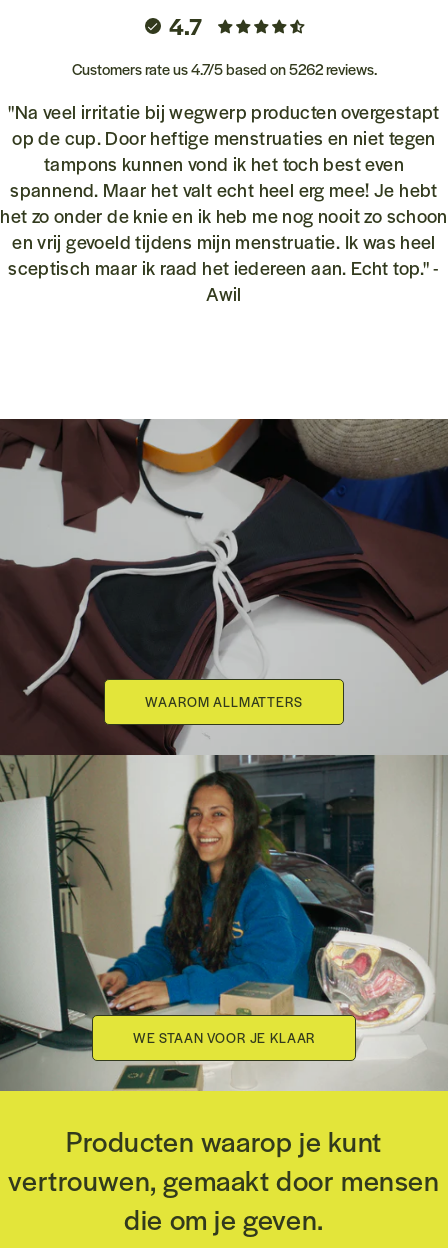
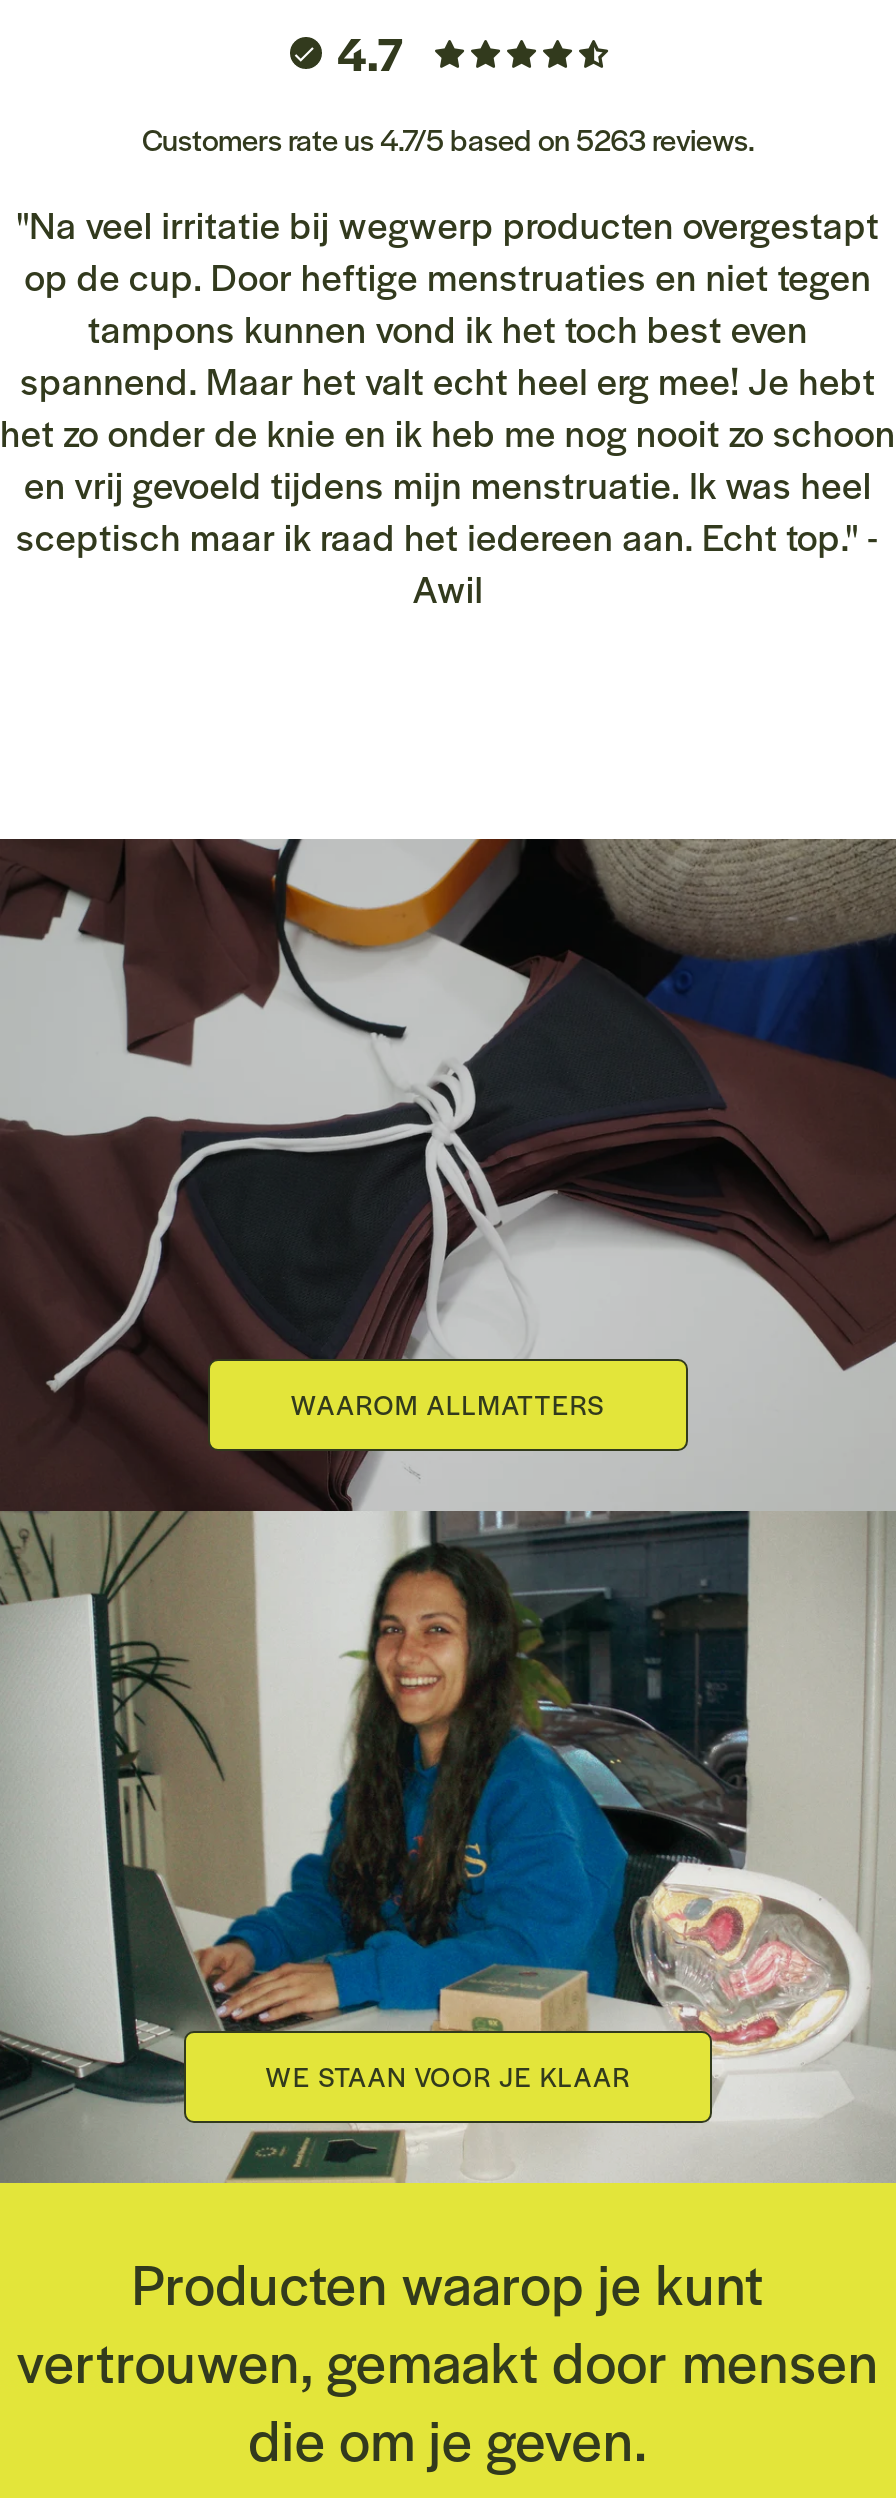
[71,58,376,79] Customers rate us 4.7/5 based on 5262 reviews. -> [142,117,754,159] Customers rate us 4.7/5 based on 5263 reviews.

